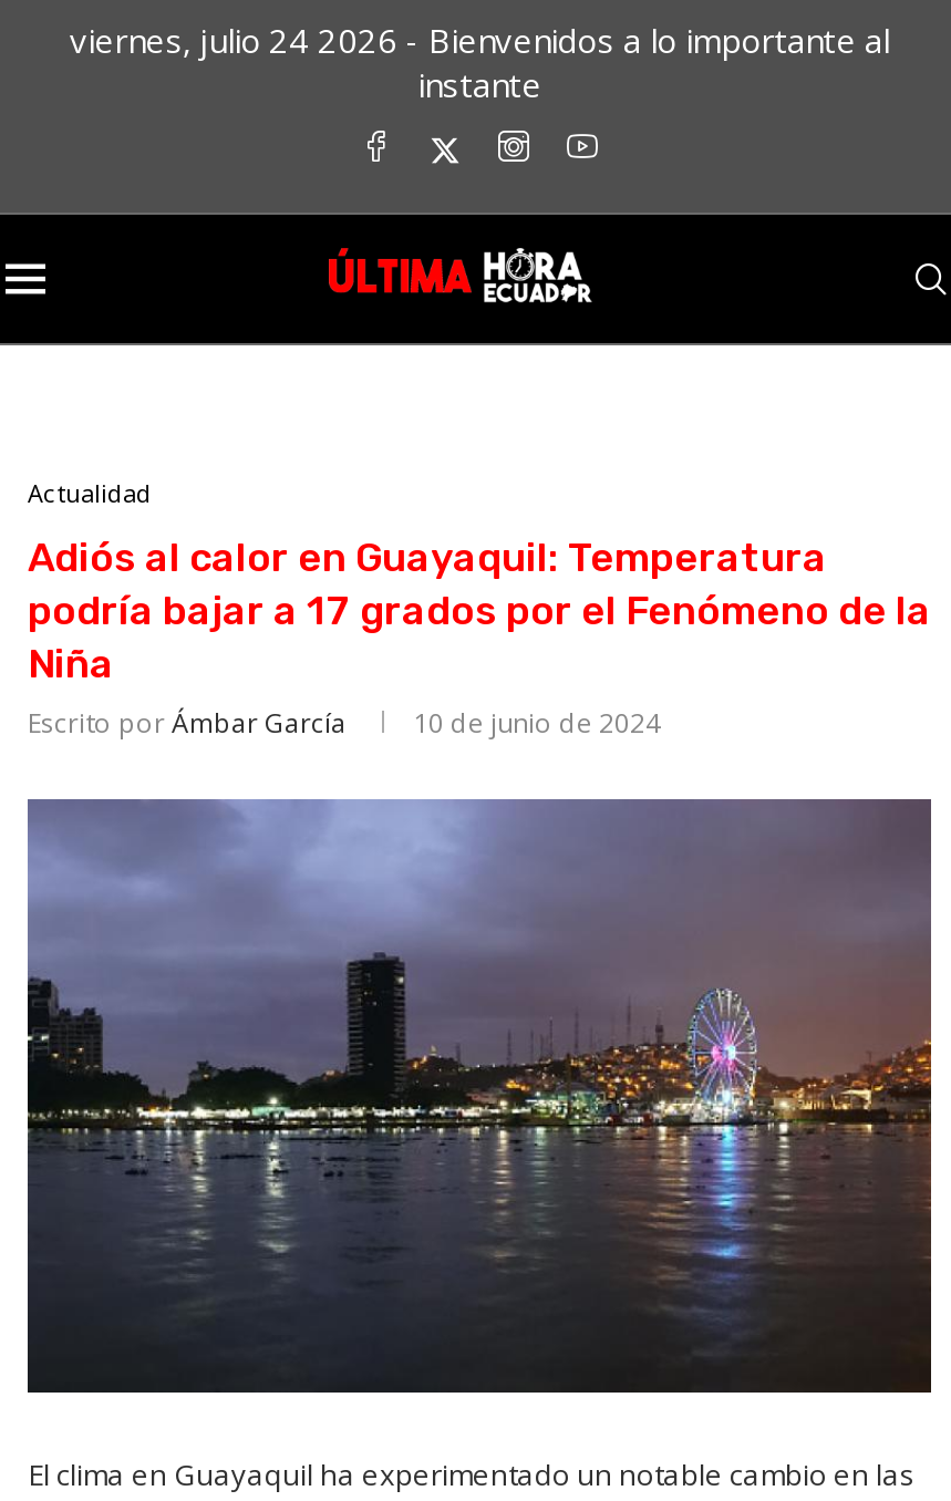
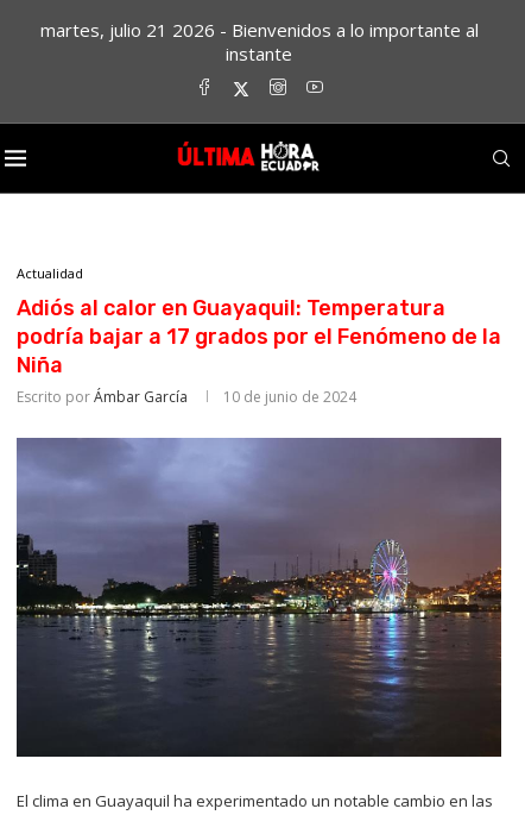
[70,18,889,62] viernes, julio 24 2026 - Bienvenidos a lo importante al -> [40,18,478,42] martes, julio 21 2026 - Bienvenidos a lo importante al

